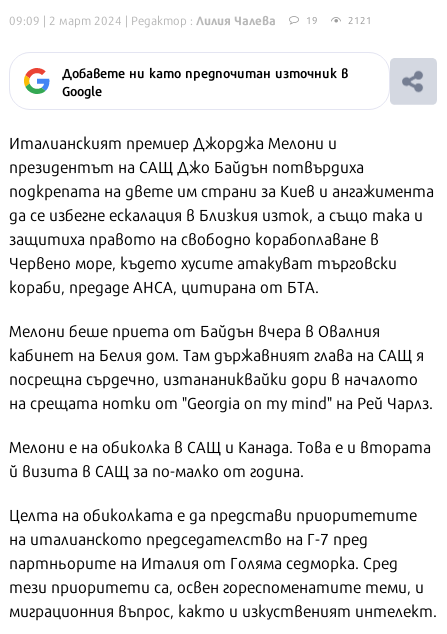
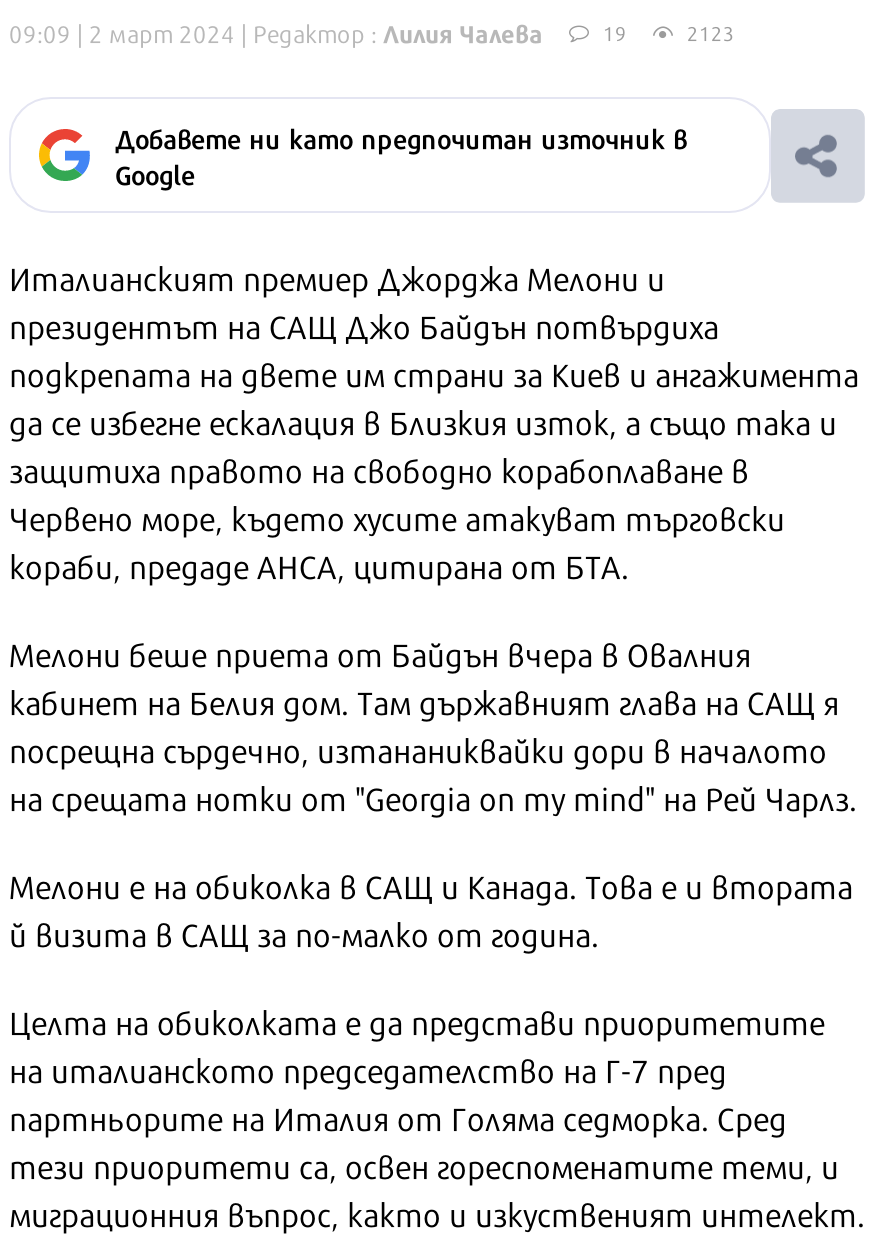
[348,12,372,27] 2121 -> [687,17,735,47] 2123

